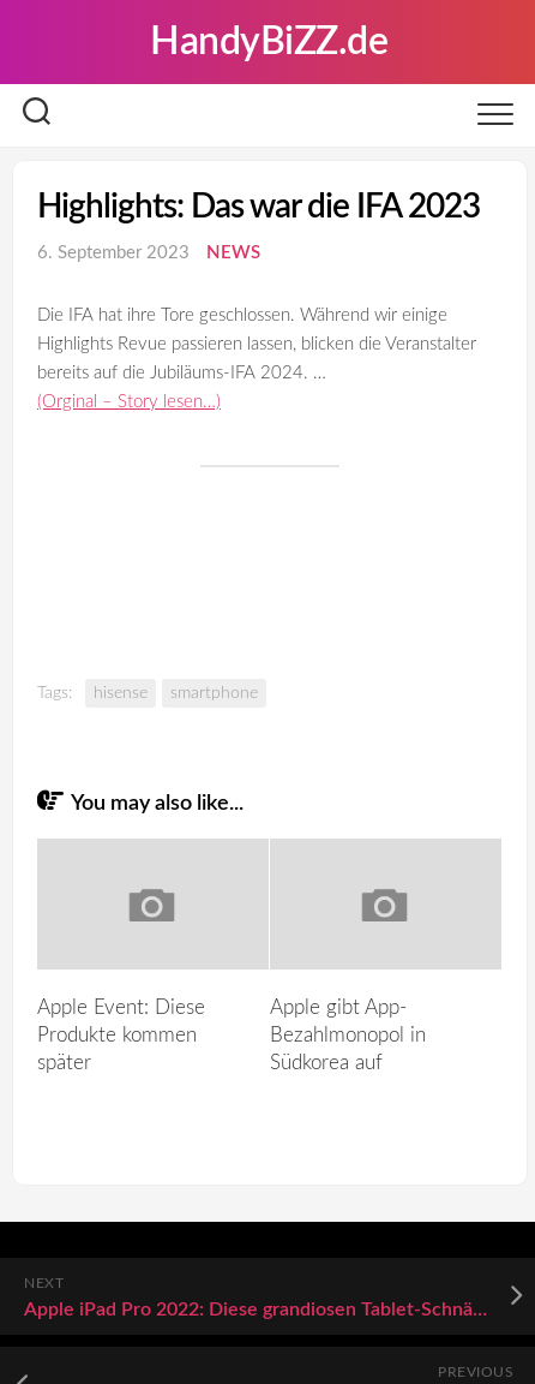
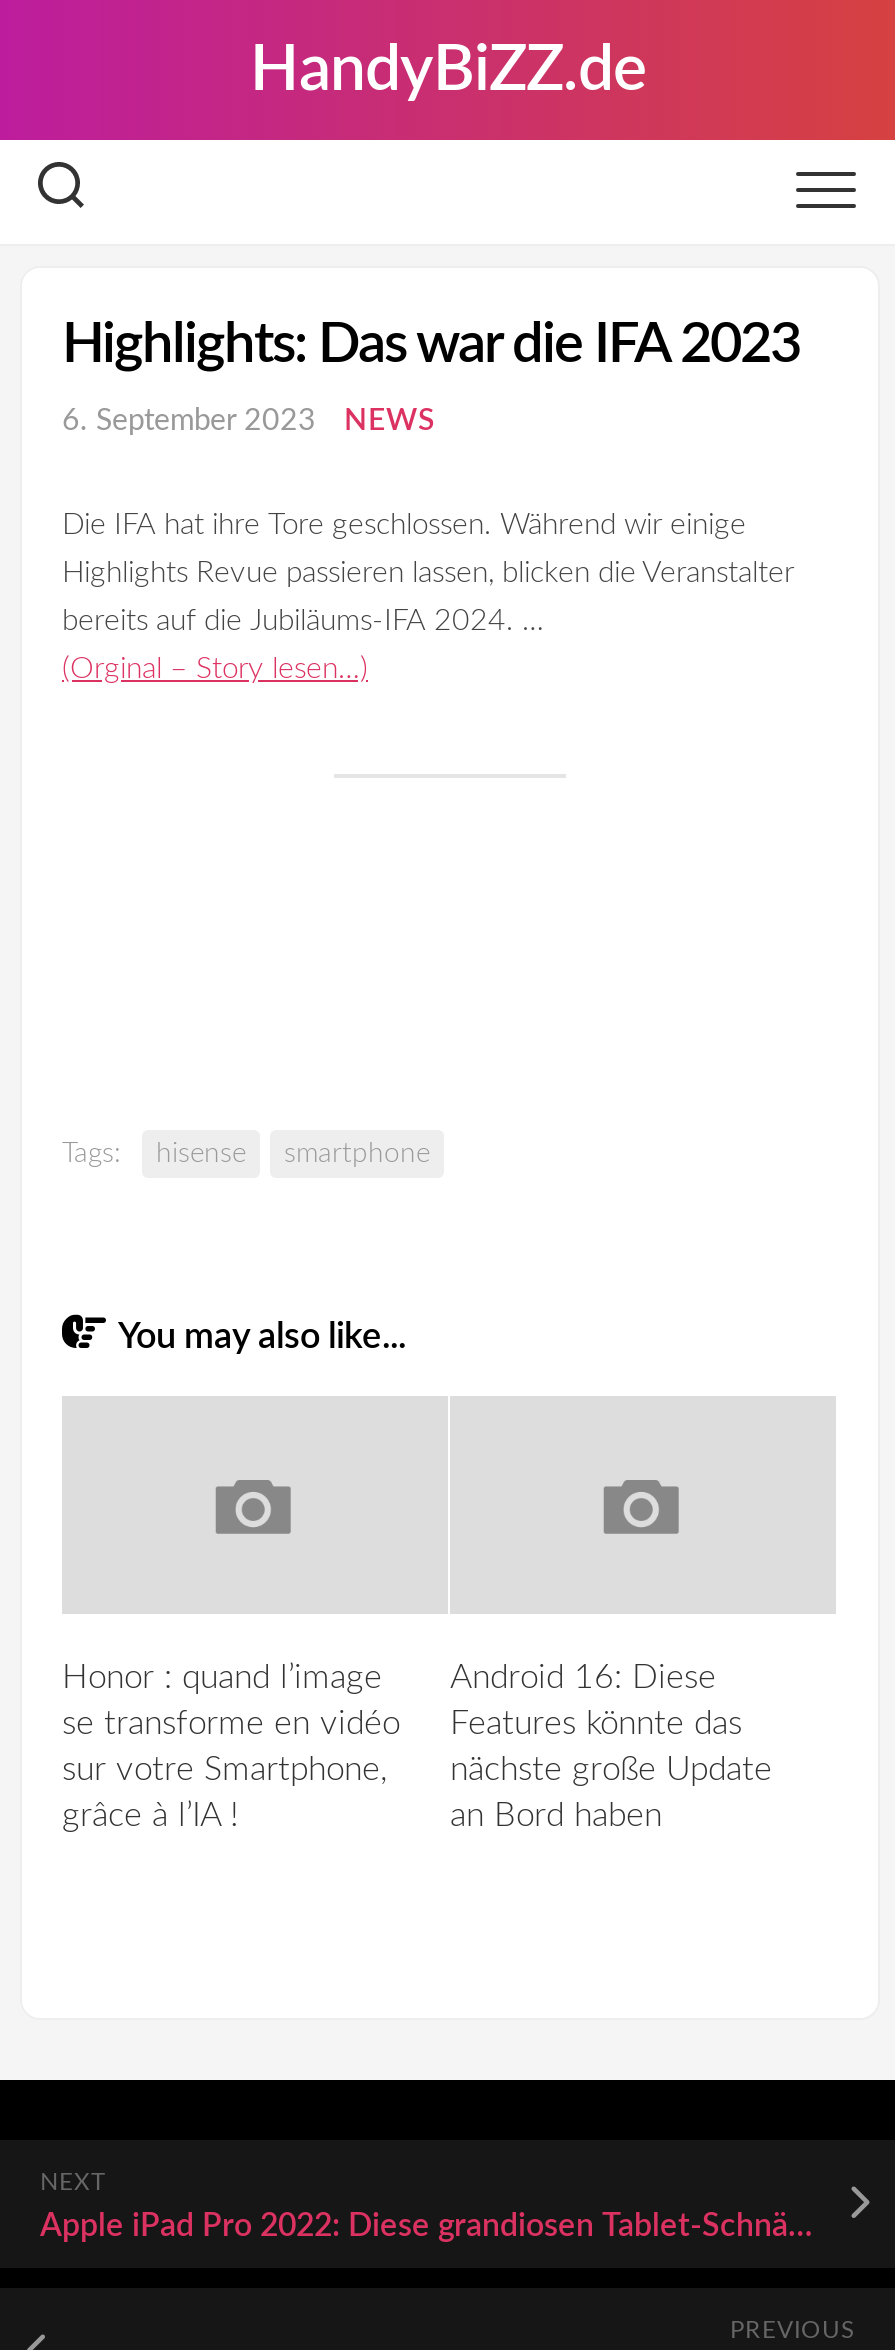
[37,997,205,1072] Apple Event: Diese | Produkte kommen | später -> [62,1659,400,1831] Honor : quand l’image | se transforme en vidéo | sur votre Smartphone, | grâce à l’IA !
[270,997,426,1072] Apple gibt App- | Bezahlmonopol in | Südkorea auf -> [450,1659,772,1831] Android 16: Diese | Features könnte das | nächste große Update | an Bord haben

